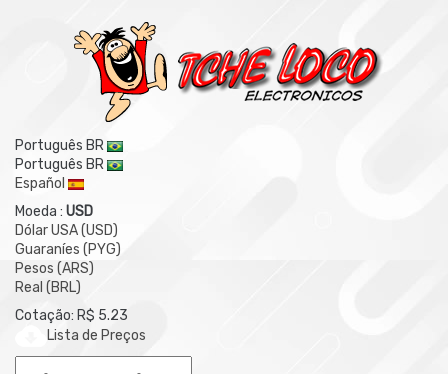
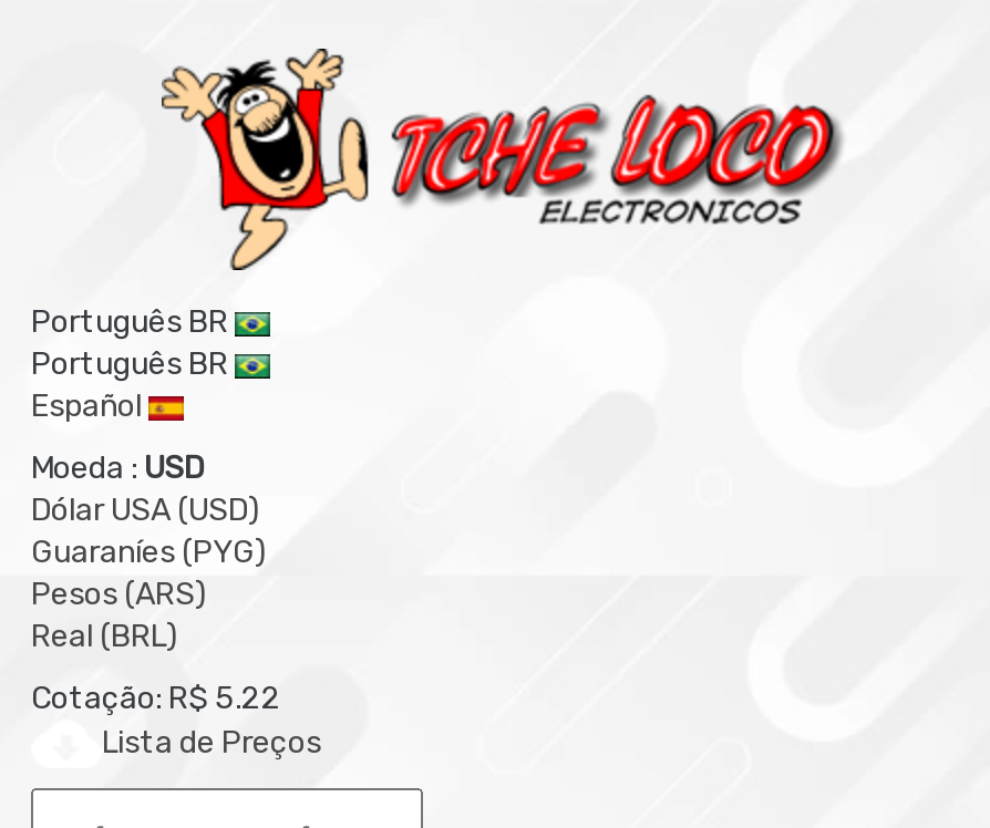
[15,307,128,324] Cotação: R$ 5.23 -> [31,680,281,717] Cotação: R$ 5.22

